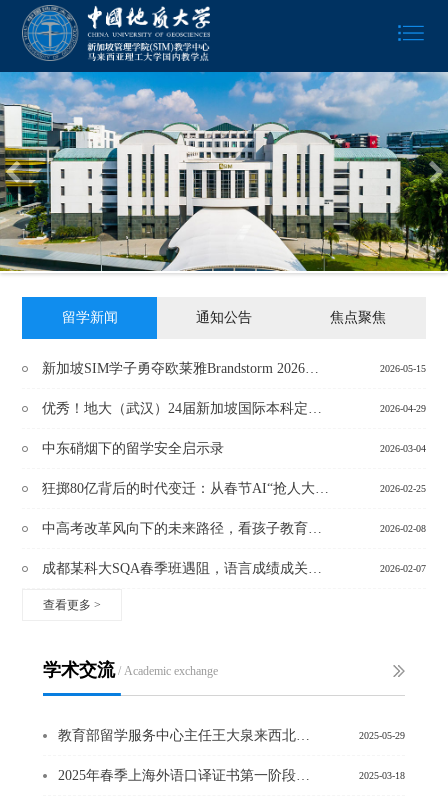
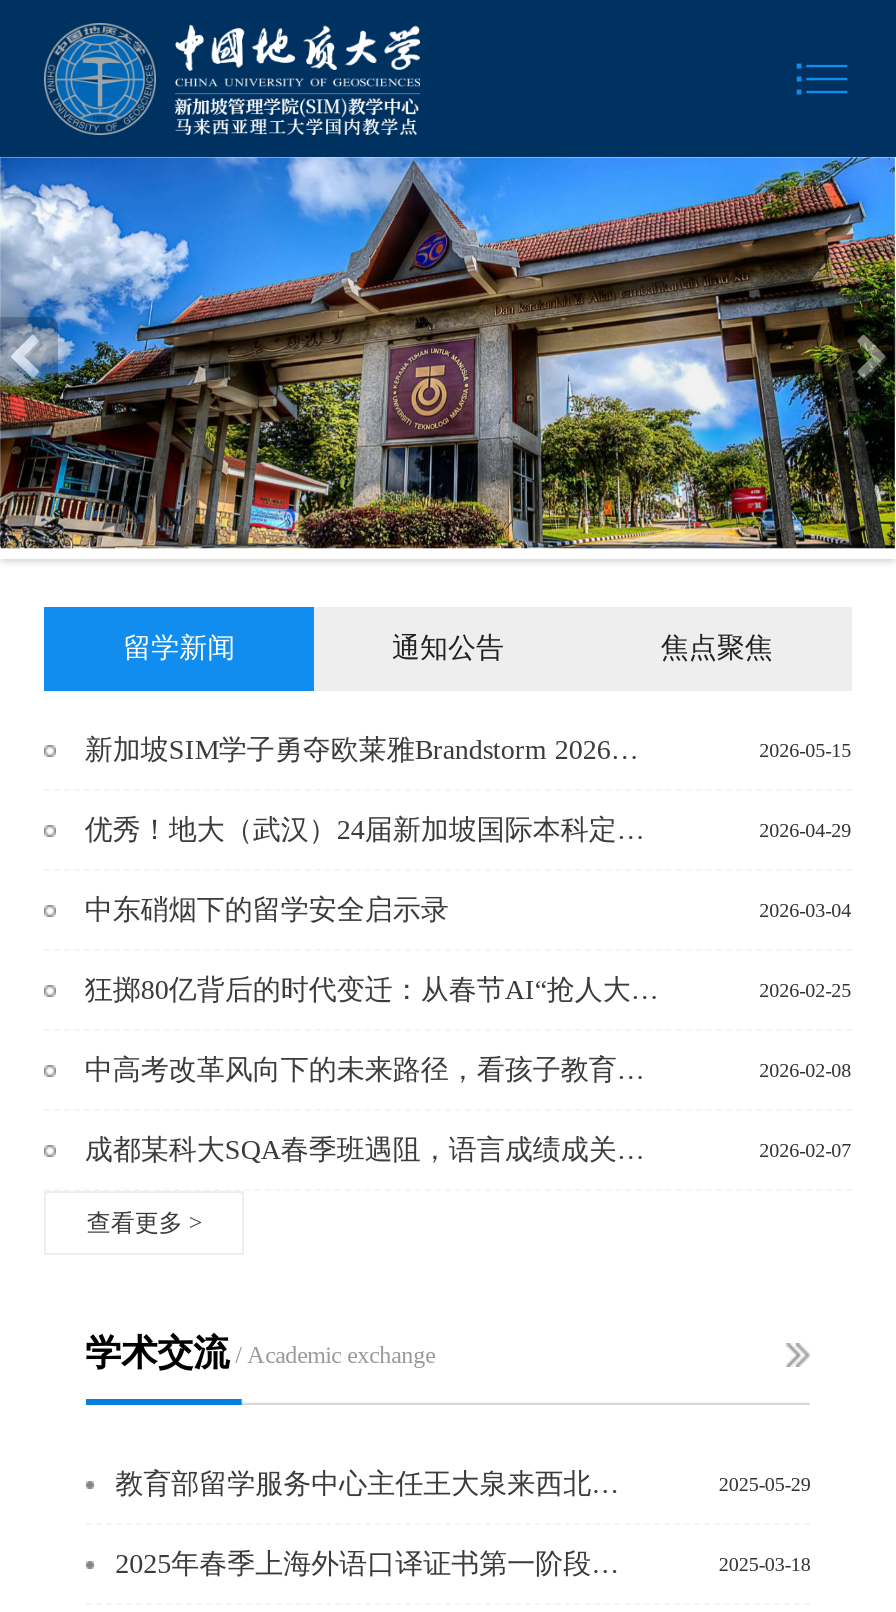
[3,71,445,272] [image] -> [6,155,890,555] [image]

